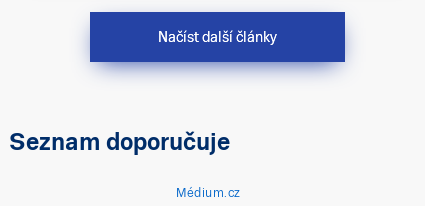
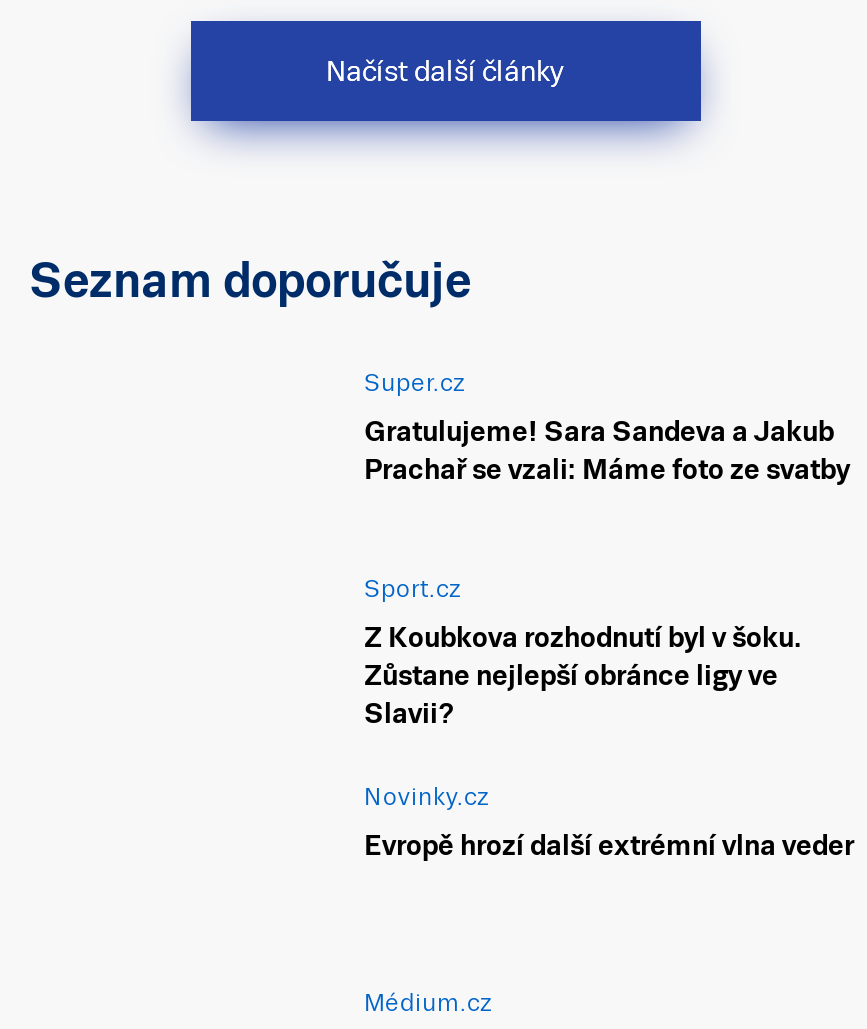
none -> [364,369,850,485] Super.cz | Gratulujeme! Sara Sandeva a Jakub | Prachař se vzali: Máme foto ze svatby
none -> [364,576,854,861] Sport.cz | Z Koubkova rozhodnutí byl v šoku. | Zůstane nejlepší obránce ligy ve | Slavii? | Novinky.cz | Evropě hrozí další extrémní vlna veder

